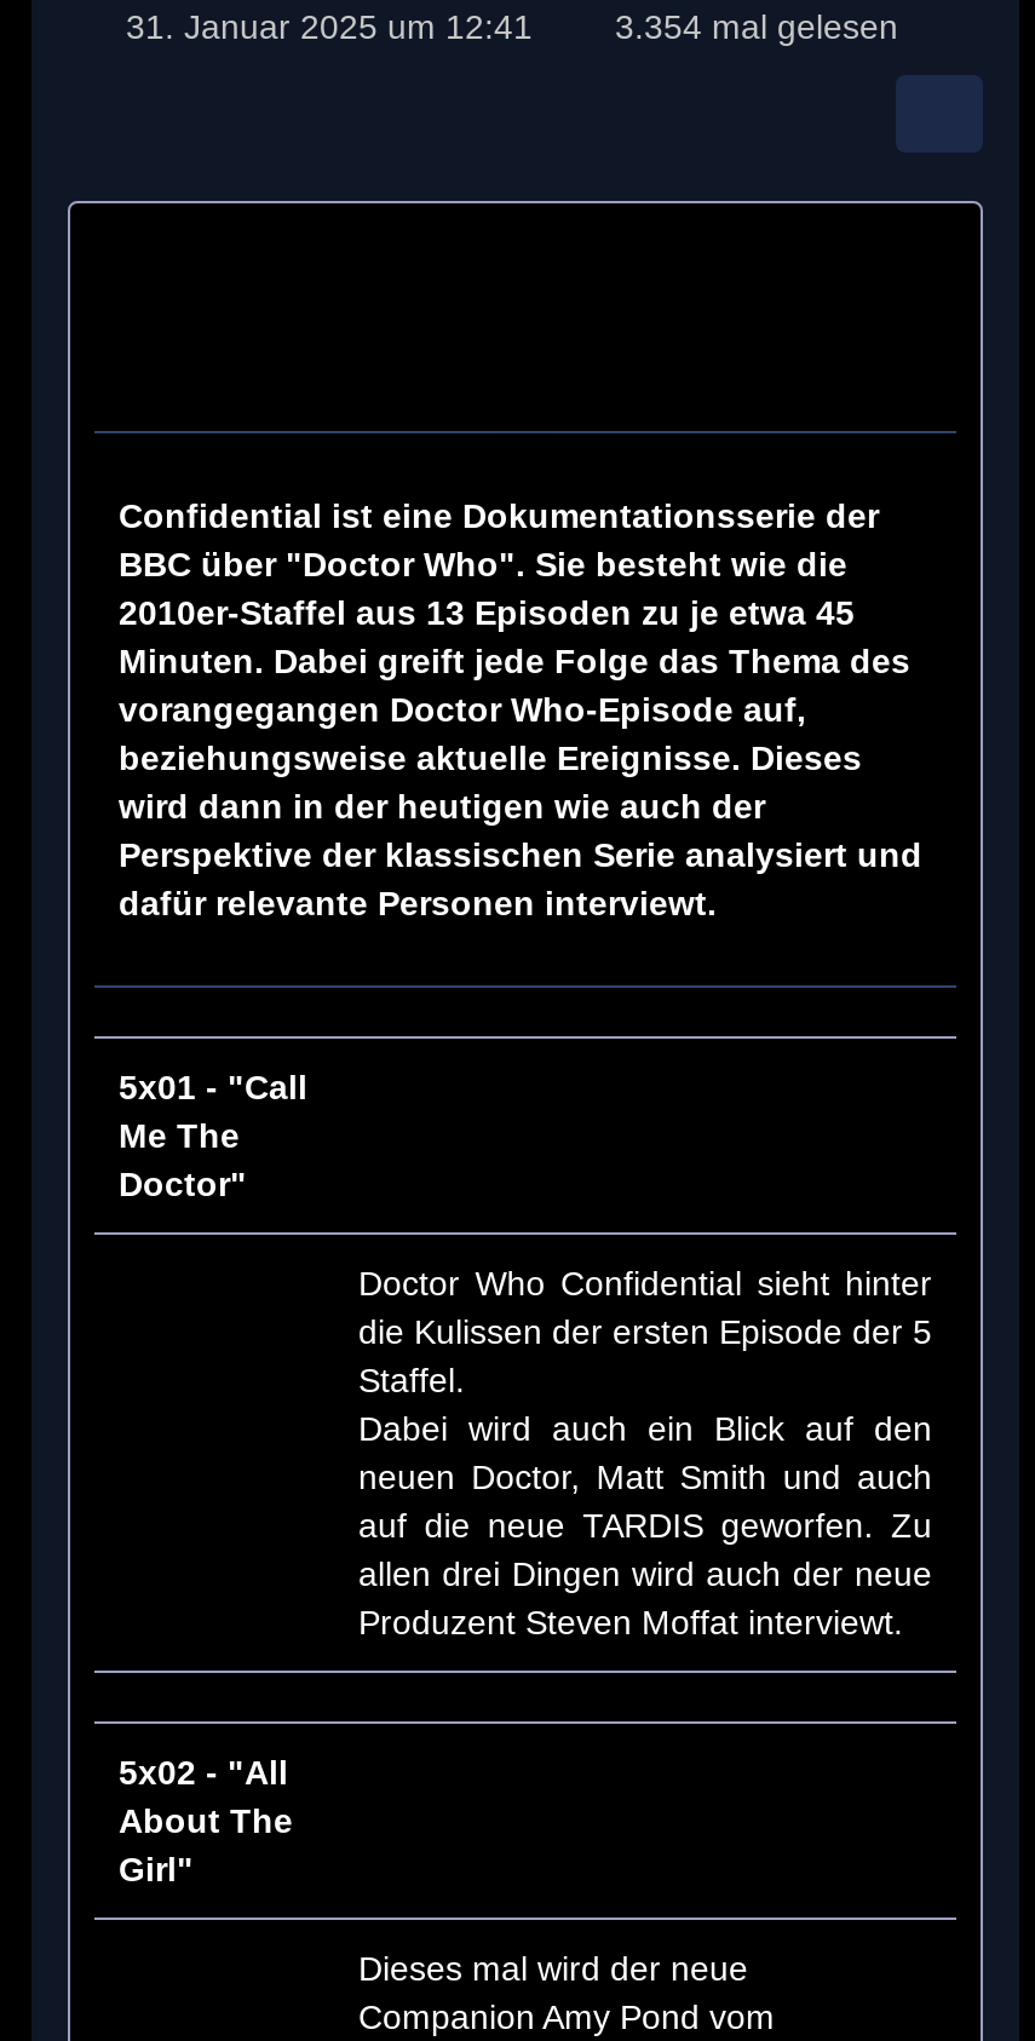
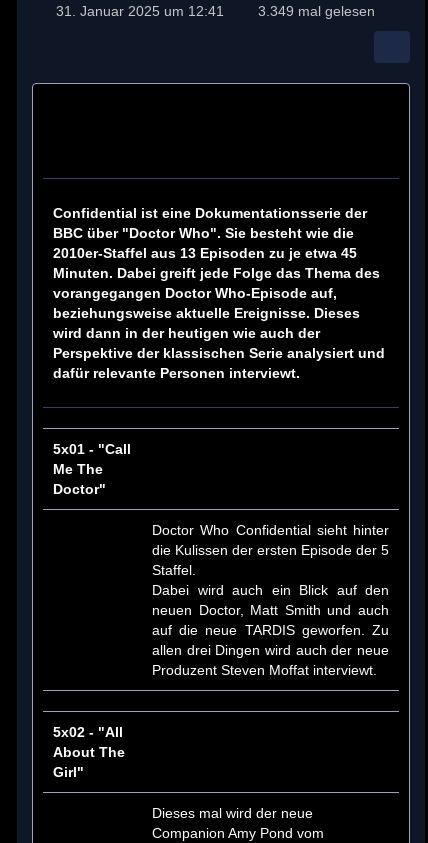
[126,7,898,46] 31. Januar 2025 um 12:41 3.354 mal gelesen -> [56,3,375,19] 31. Januar 2025 um 12:41 3.349 mal gelesen

